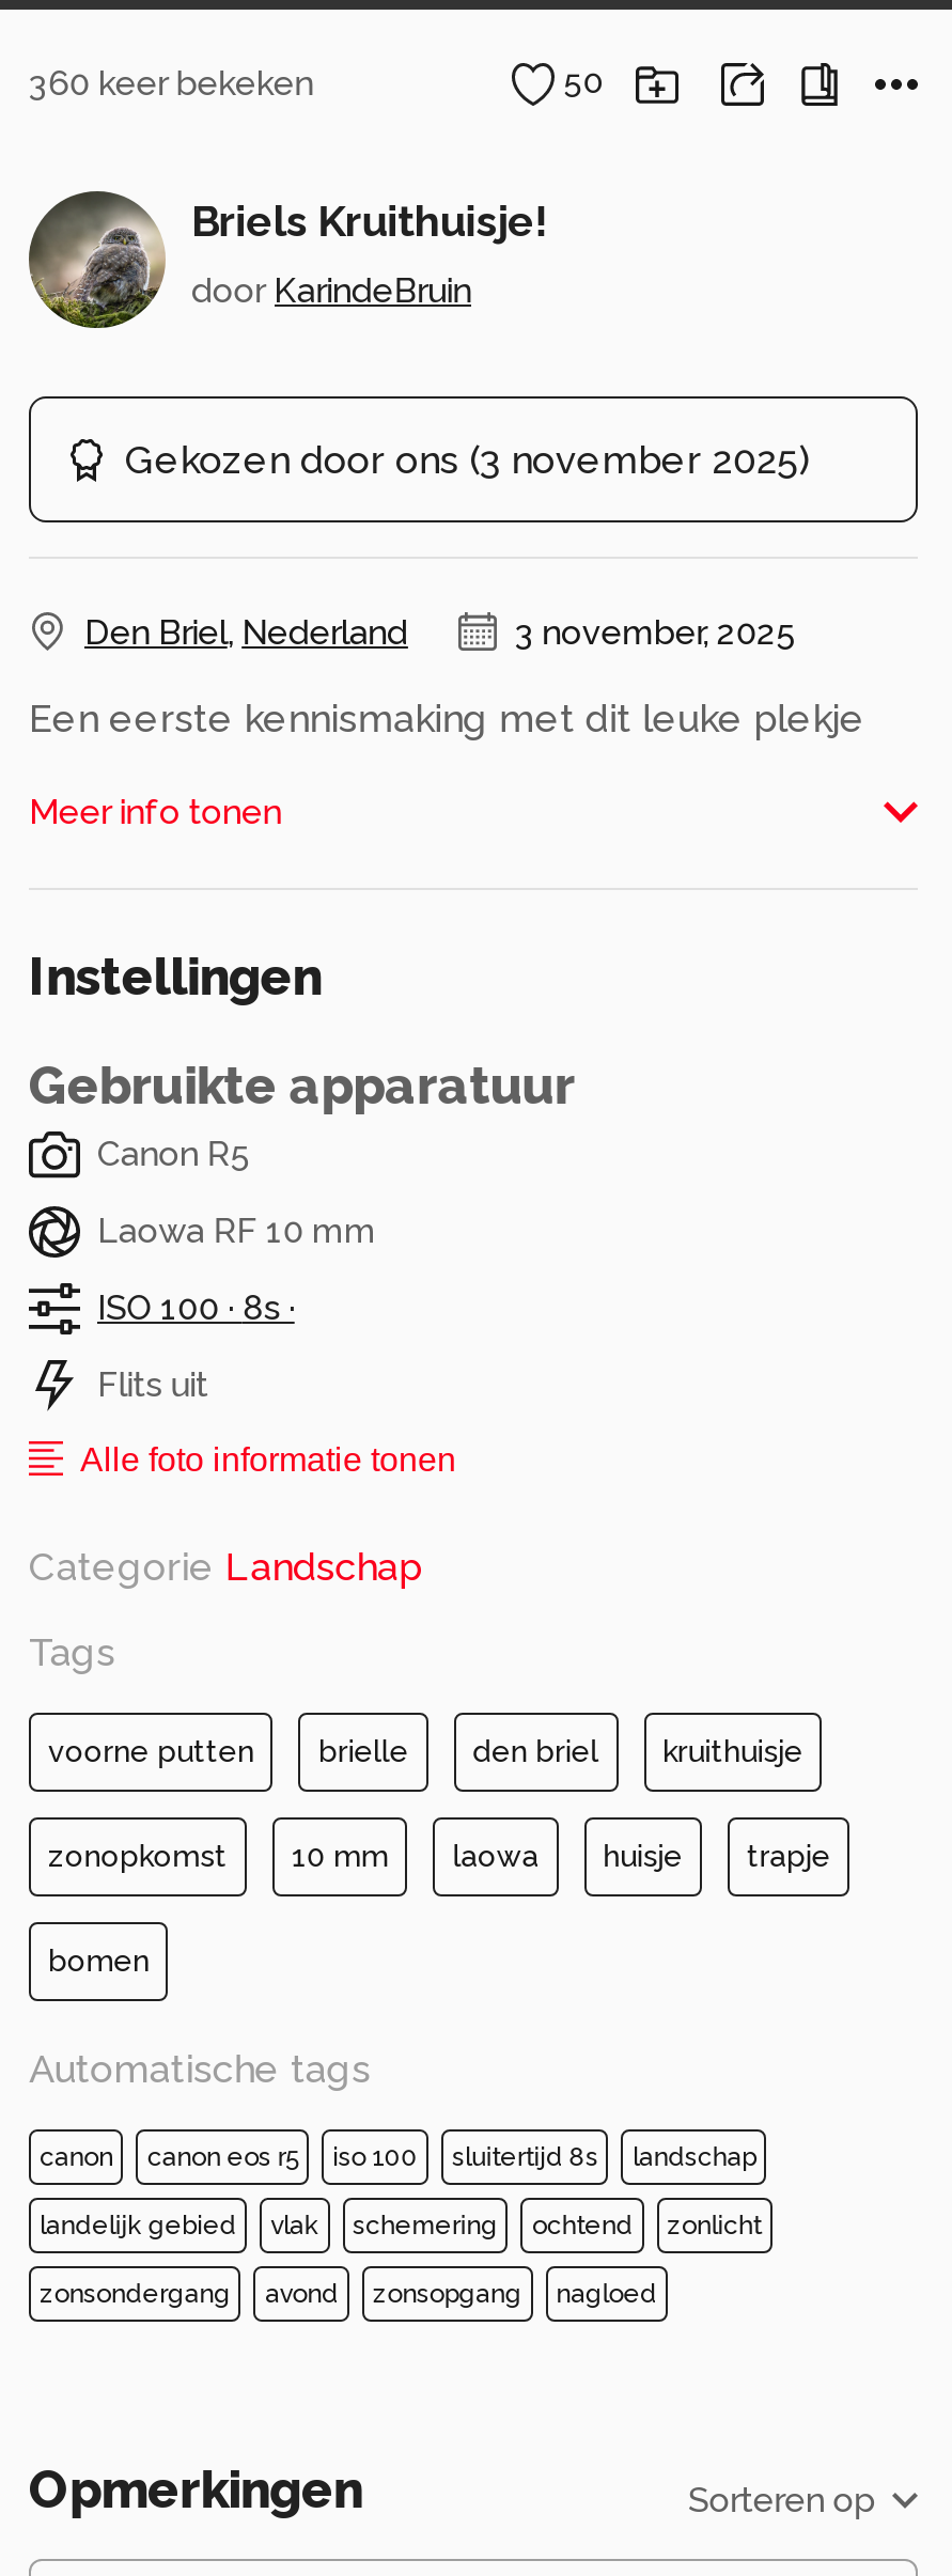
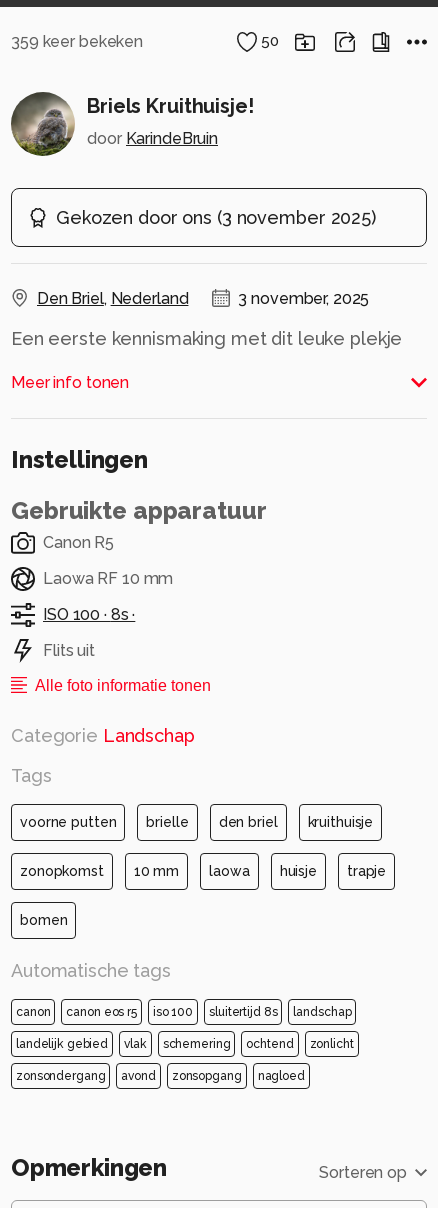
[29,62,313,103] 360 keer bekeken -> [11,32,143,51] 359 keer bekeken

